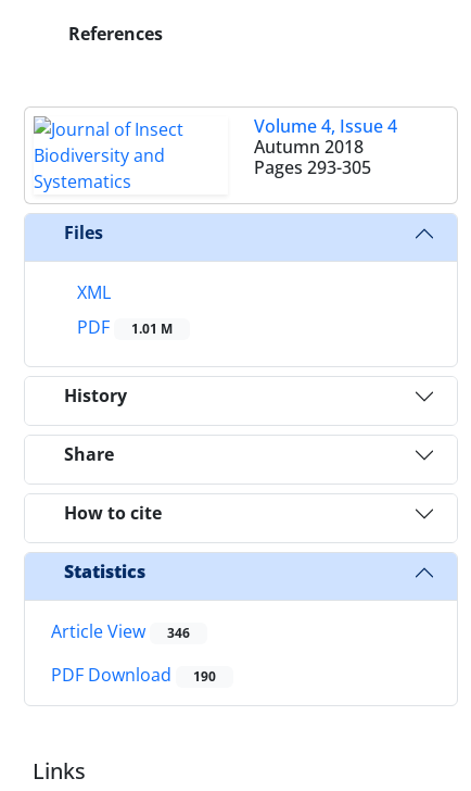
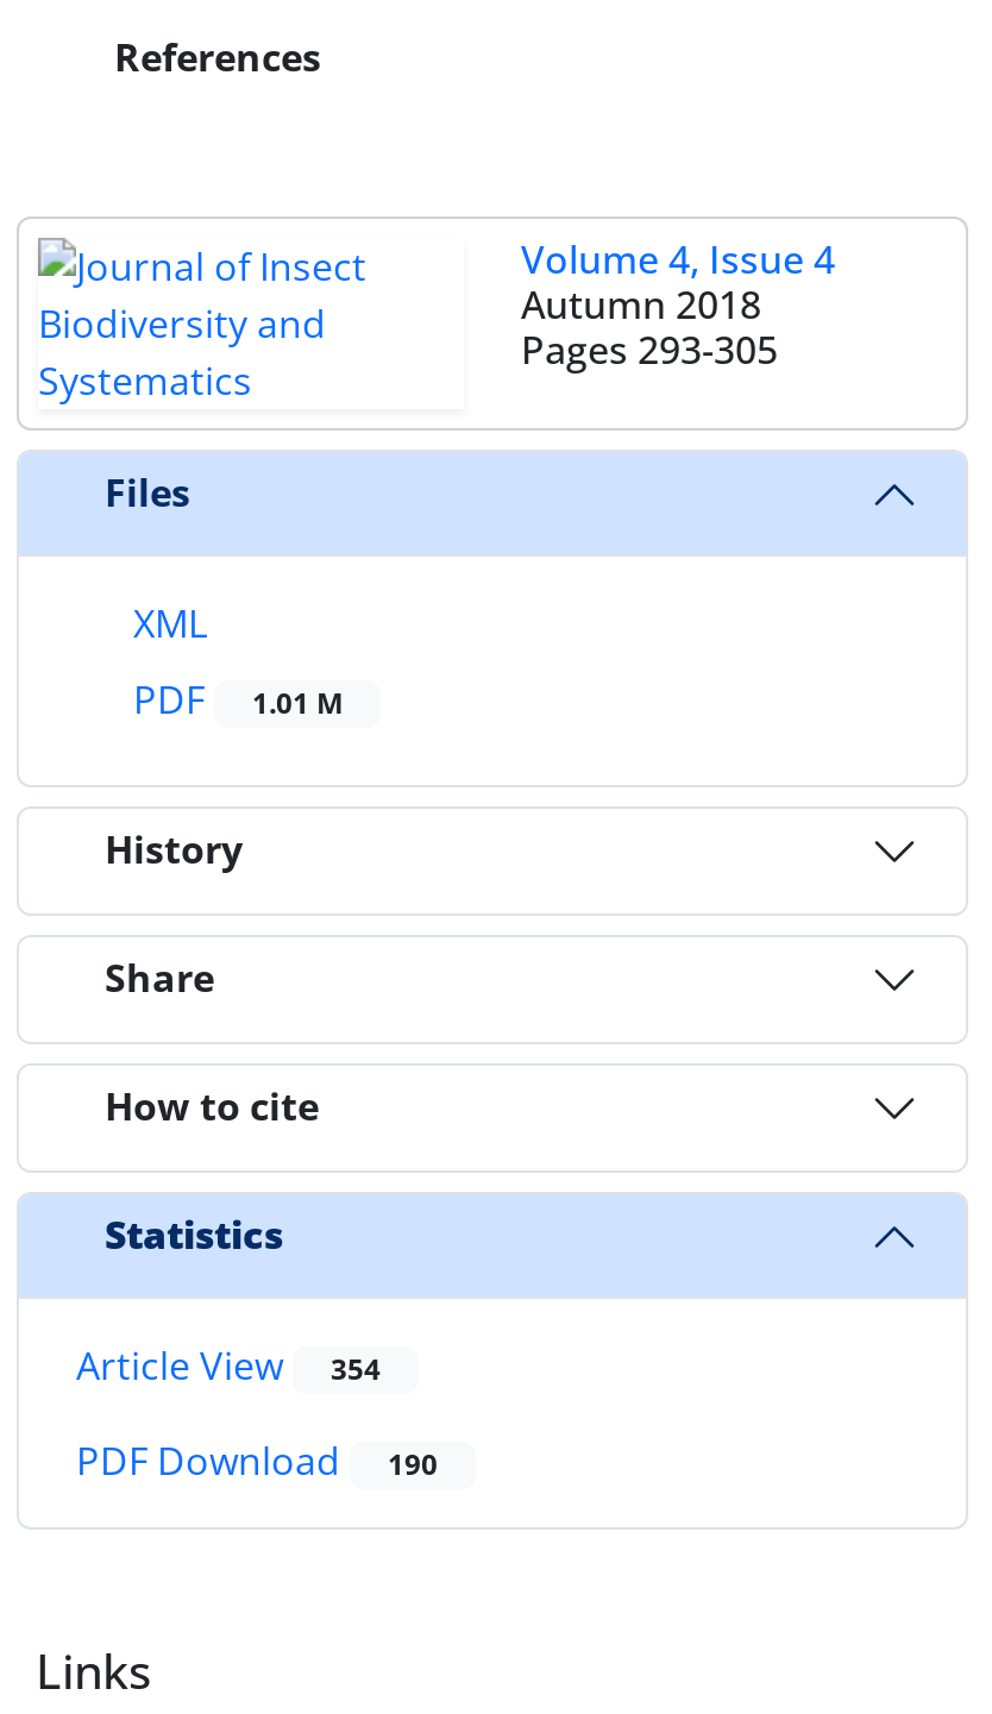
[51,619,190,643] Article View 346 -> [76,1339,381,1391] Article View 354

